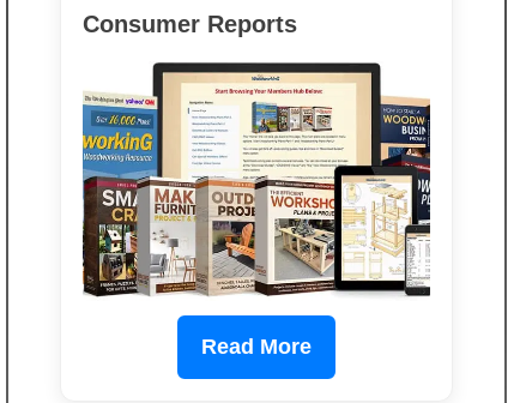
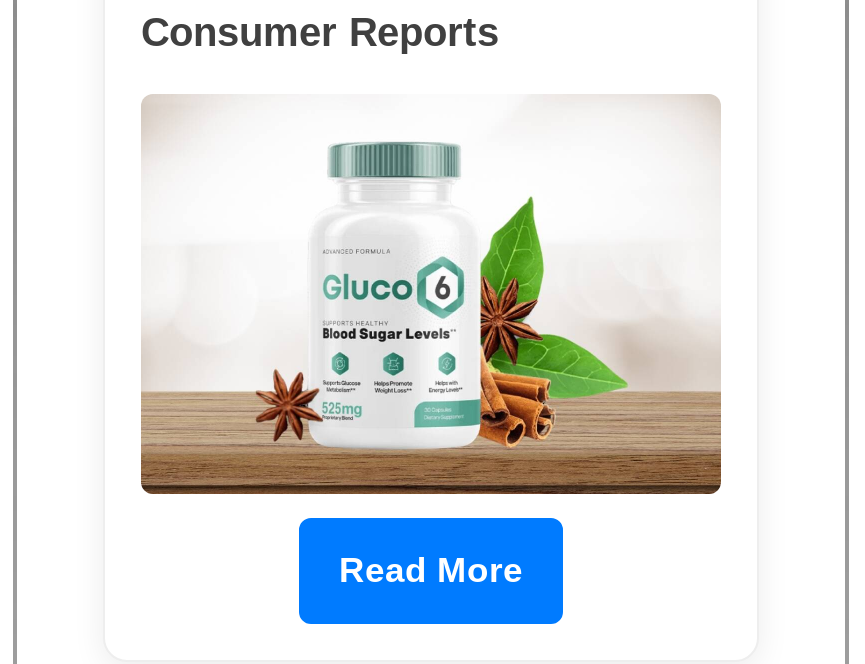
[81,61,431,301] [image] -> [139,94,723,496] [image]

